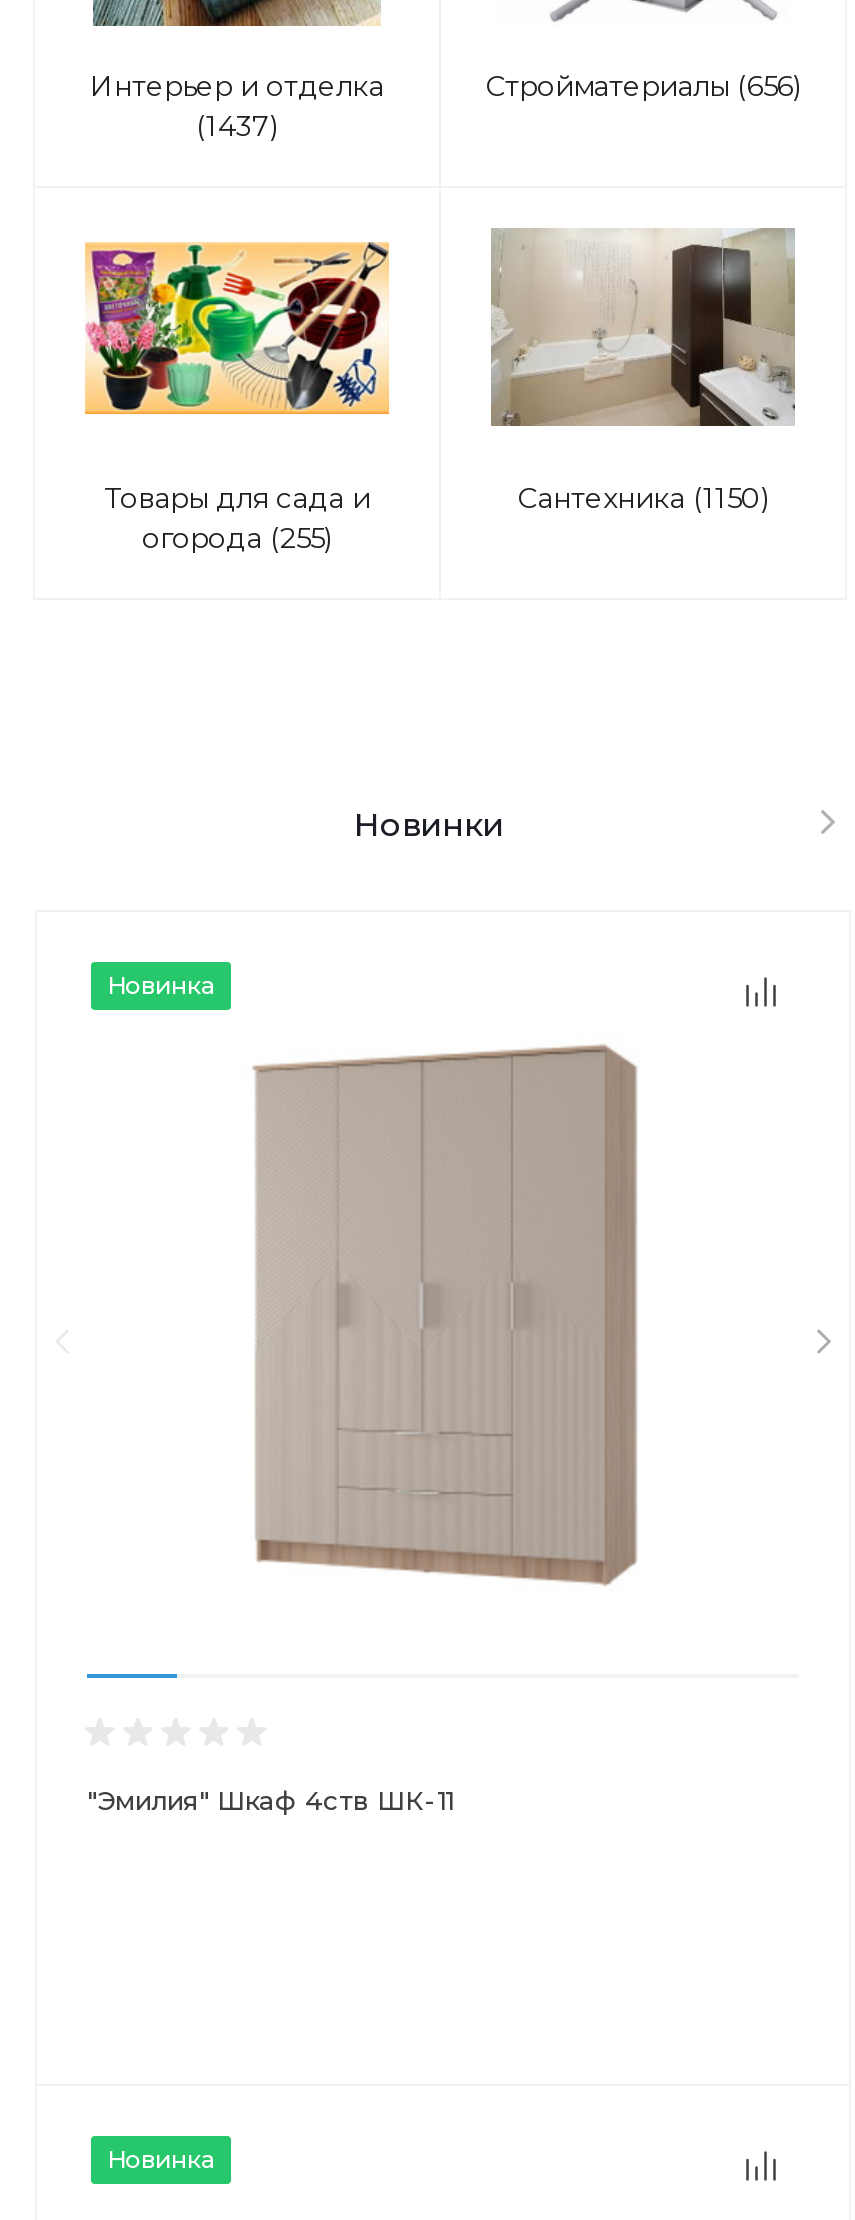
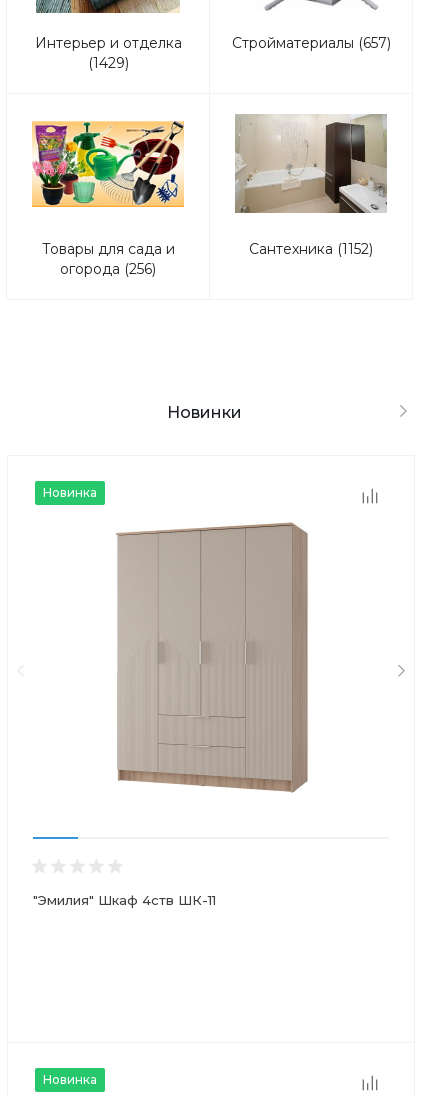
[485,67,801,103] Стройматериалы (656) -> [231,33,390,51] Стройматериалы (657)
[196,107,278,143] (1437) -> [87,53,128,71] (1429)
[517,480,769,516] Сантехника (1150) -> [249,240,373,258] Сантехника (1152)
[142,520,332,556] огорода (255) -> [60,260,156,278] огорода (256)

